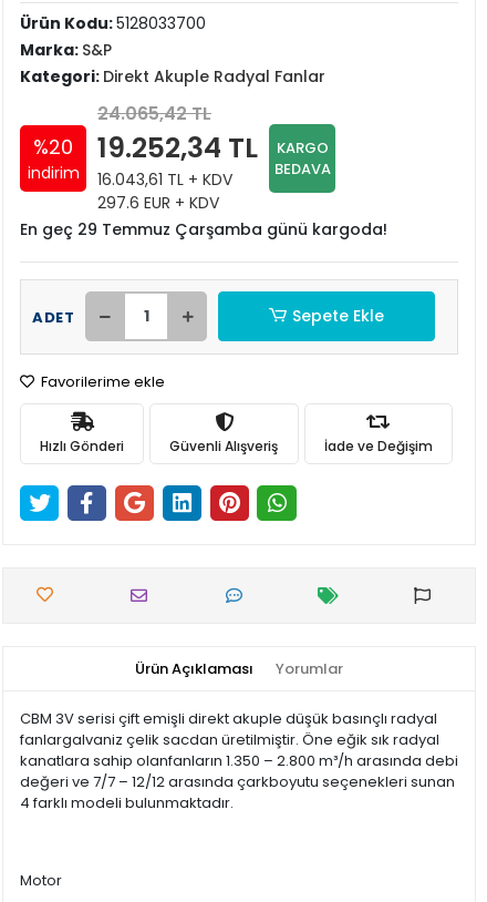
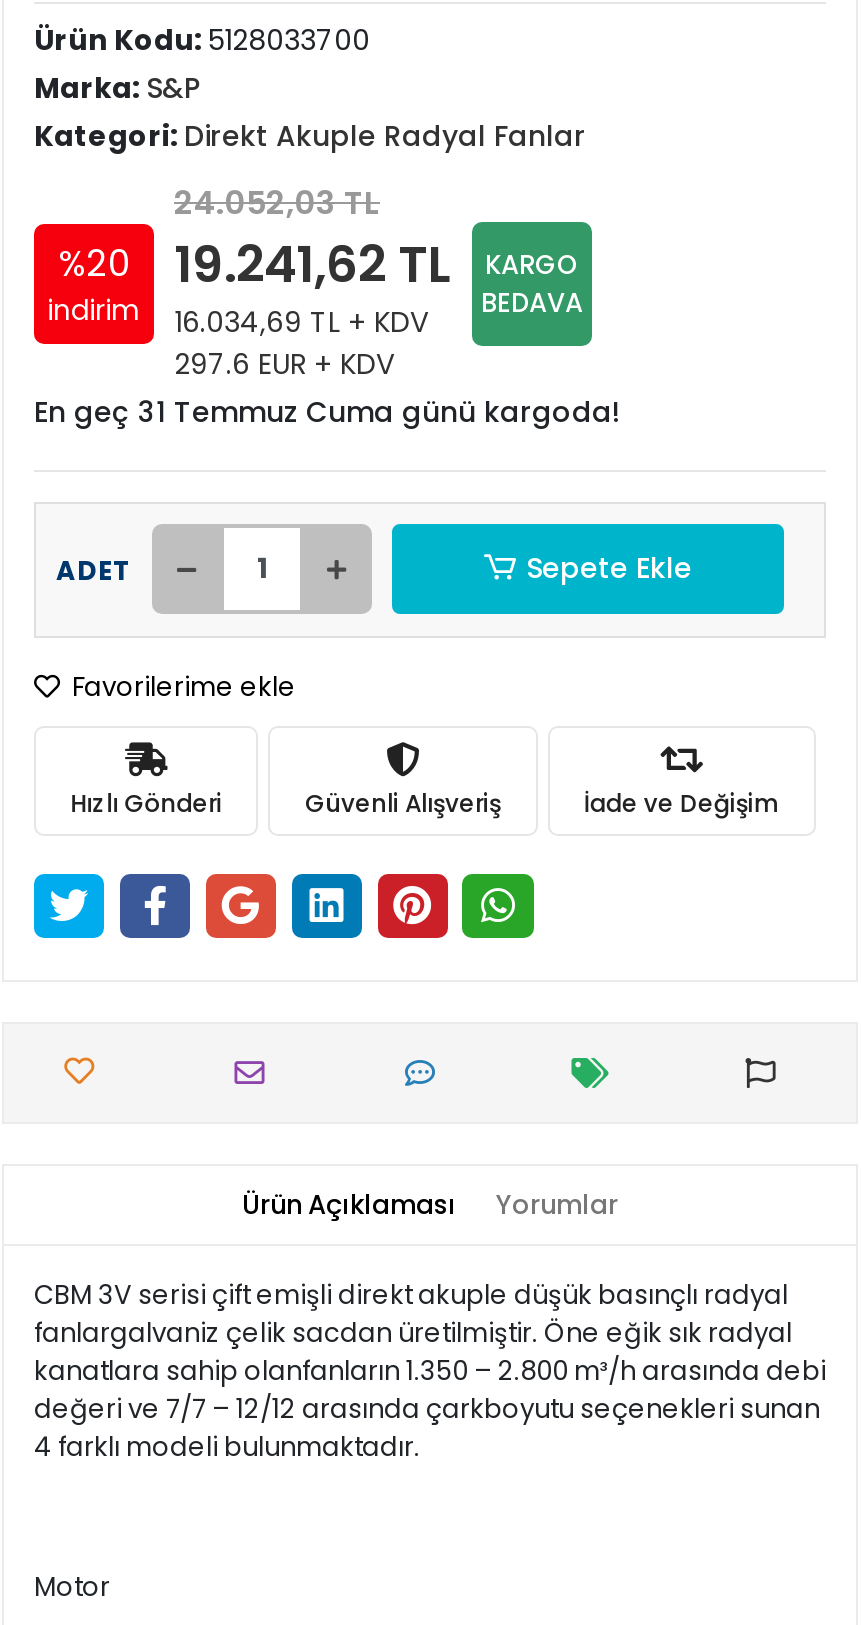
[97,101,211,126] 24.065,42 TL -> [174,180,380,226] 24.052,03 TL
[33,129,328,167] %20 19.252,34 TL KARGO -> [58,230,579,300] %20 19.241,62 TL KARGO
[27,158,330,191] indirim 16.043,61 TL + KDV BEDAVA -> [47,283,583,342] indirim 16.034,69 TL + KDV BEDAVA
[20,218,387,240] En geç 29 Temmuz Çarşamba günü kargoda! -> [34,392,620,432] En geç 31 Temmuz Cuma günü kargoda!

